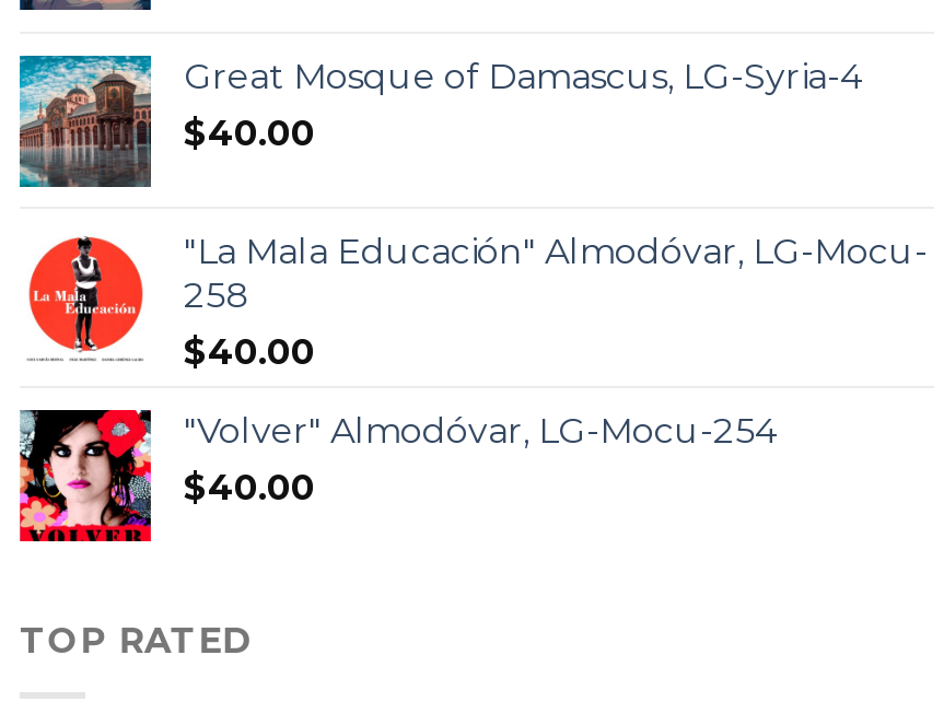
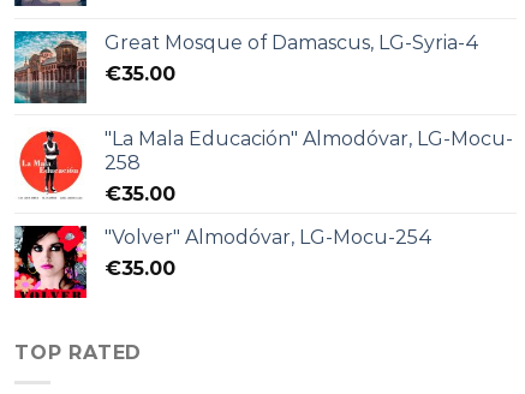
[184,114,315,155] $40.00 -> [105,63,175,85] €35.00
[184,333,315,374] $40.00 -> [105,183,175,206] €35.00
[184,468,315,510] $40.00 -> [105,257,175,280] €35.00

